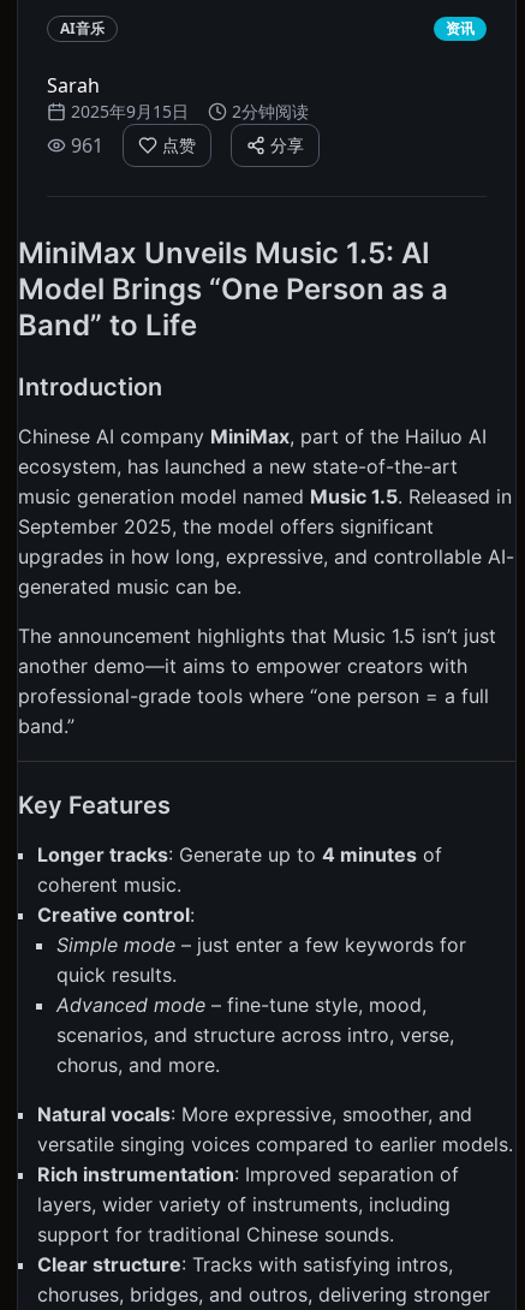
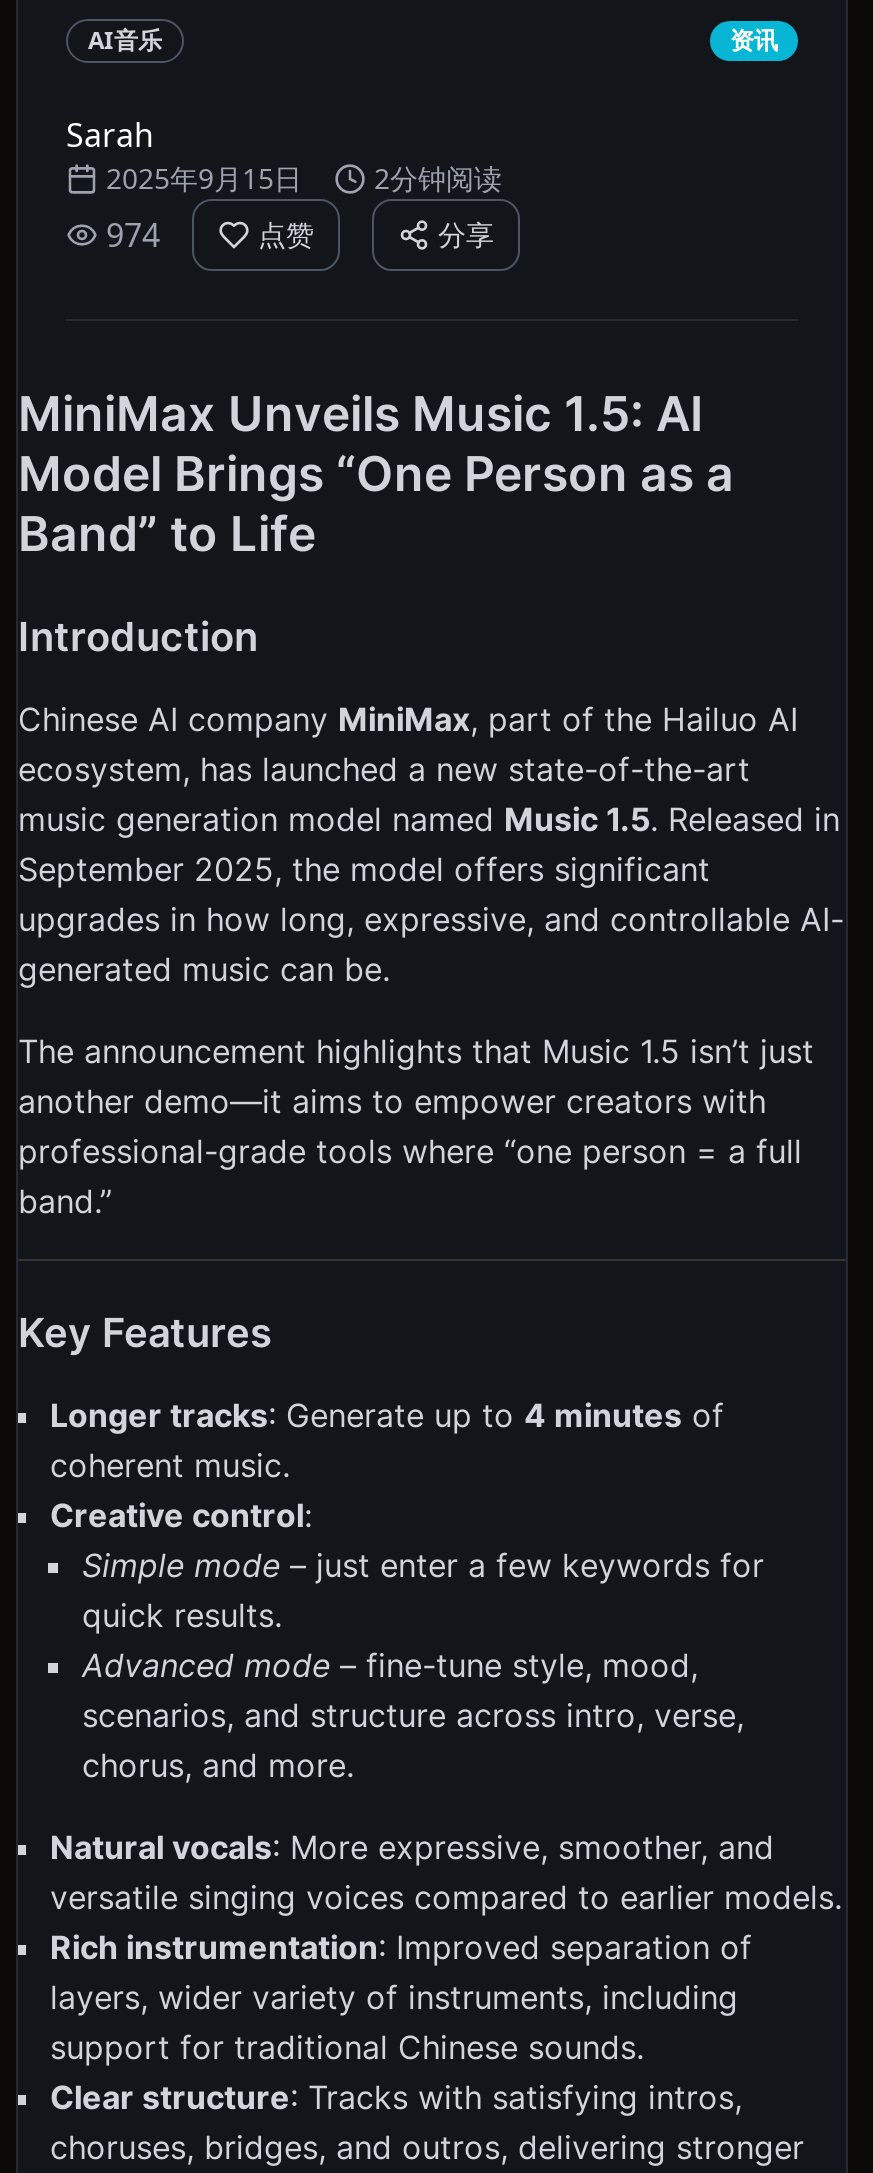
[71,132,103,159] 961 -> [106,213,160,257] 974

